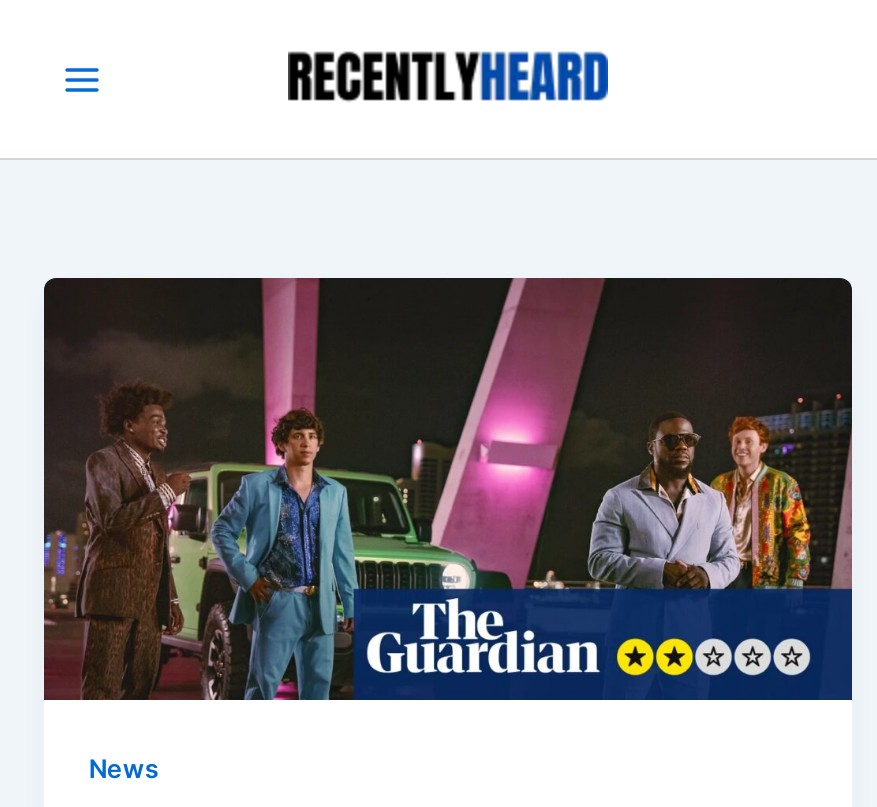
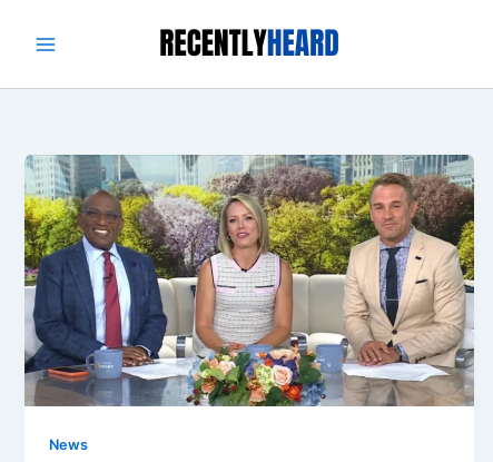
[42,276,854,704] [image] -> [23,154,475,407] [image]

